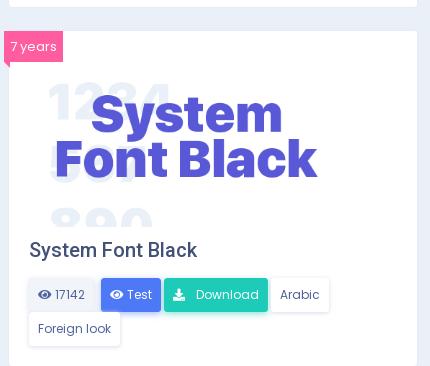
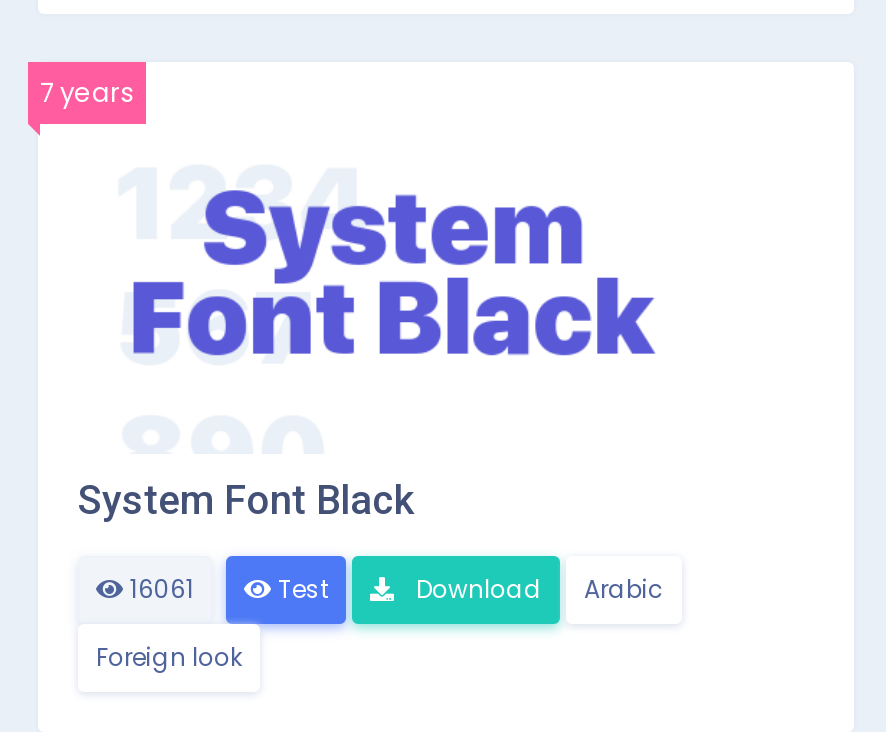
[52,286,85,303] 17142 -> [124,573,194,607] 16061

